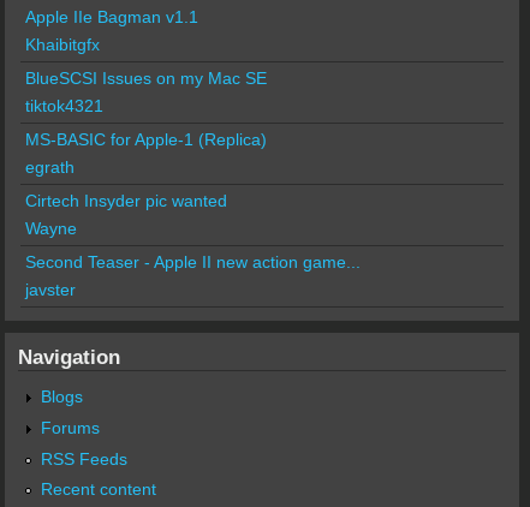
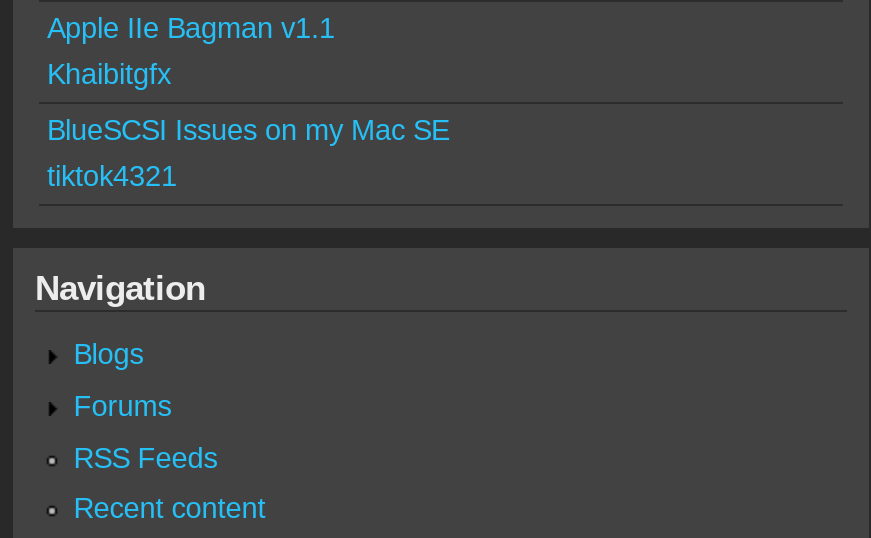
[25,130,361,299] MS-BASIC for Apple-1 (Replica) | egrath | Cirtech Insyder pic wanted | Wayne | Second Teaser - Apple II new action game... | javster -> none

